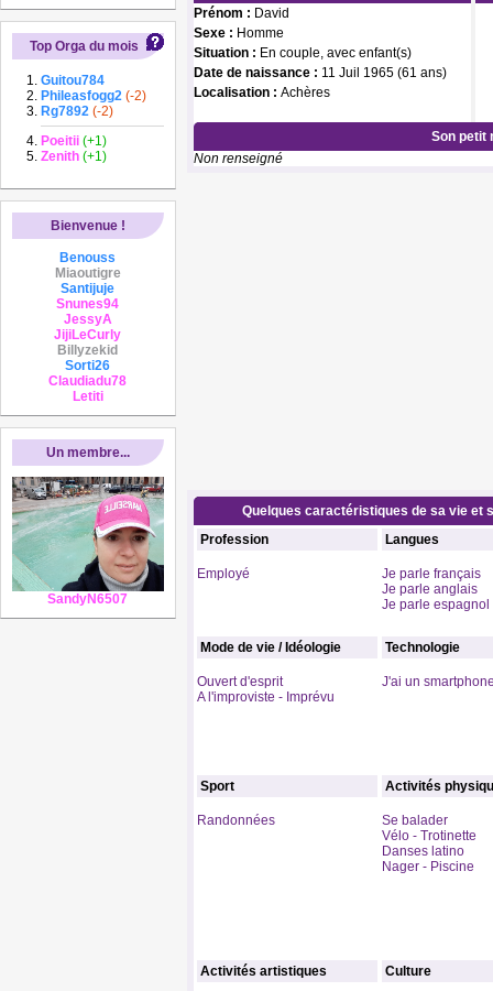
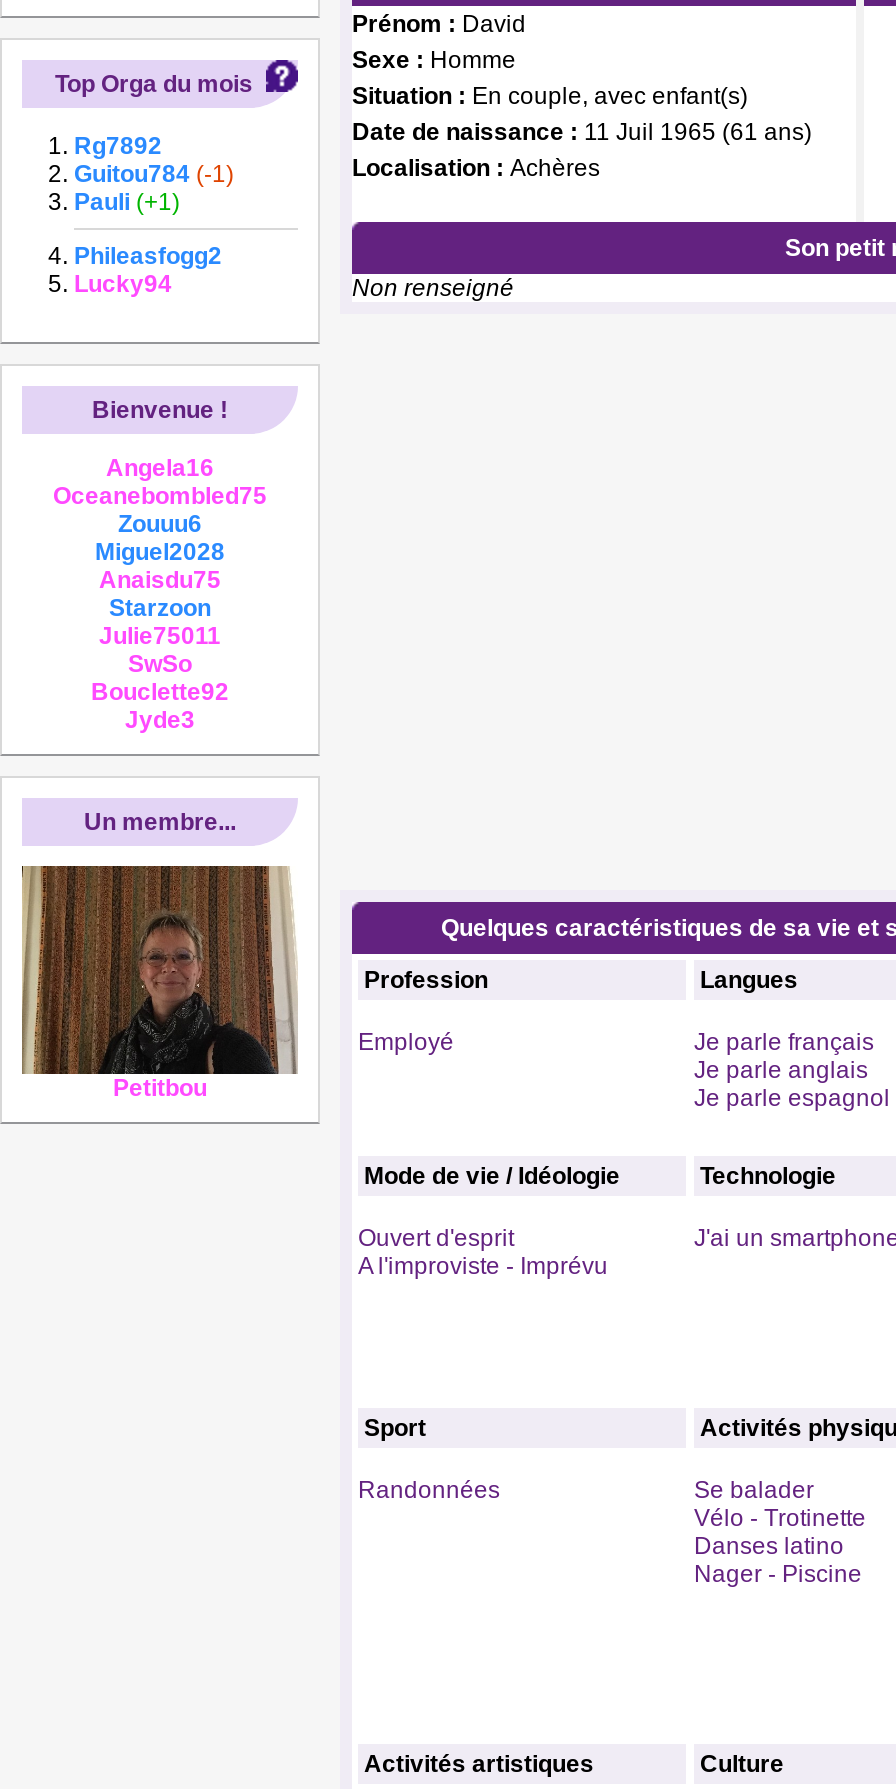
[41,73,146,119] Guitou784 | Phileasfogg2 (-2) | Rg7892 (-2) -> [74,132,234,216] Rg7892 | Guitou784 (-1) | Pauli (+1)
[41,133,107,164] Poeitii (+1) | Zenith (+1) -> [74,242,222,298] Phileasfogg2 | Lucky94
[49,250,127,404] Benouss | Miaoutigre | Santijuje | Snunes94 | JessyA | JijiLeCurly | Billyzekid | Sorti26 | Claudiadu78 | Letiti -> [53,454,267,734] Angela16 | Oceanebombled75 | Zouuu6 | Miguel2028 | Anaisdu75 | Starzoon | Julie75011 | SwSo | Bouclette92 | Jyde3
[11,476,165,606] [image] | SandyN6507 -> [20,866,298,1101] [image] | Petitbou

